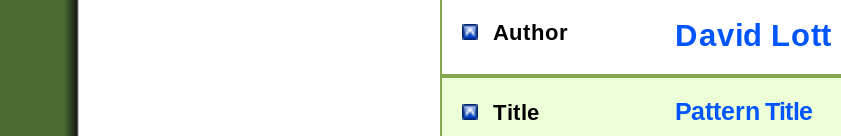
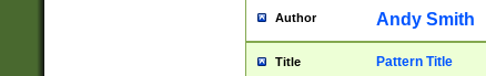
[675,18,831,52] David Lott -> [376,10,474,29] Andy Smith

